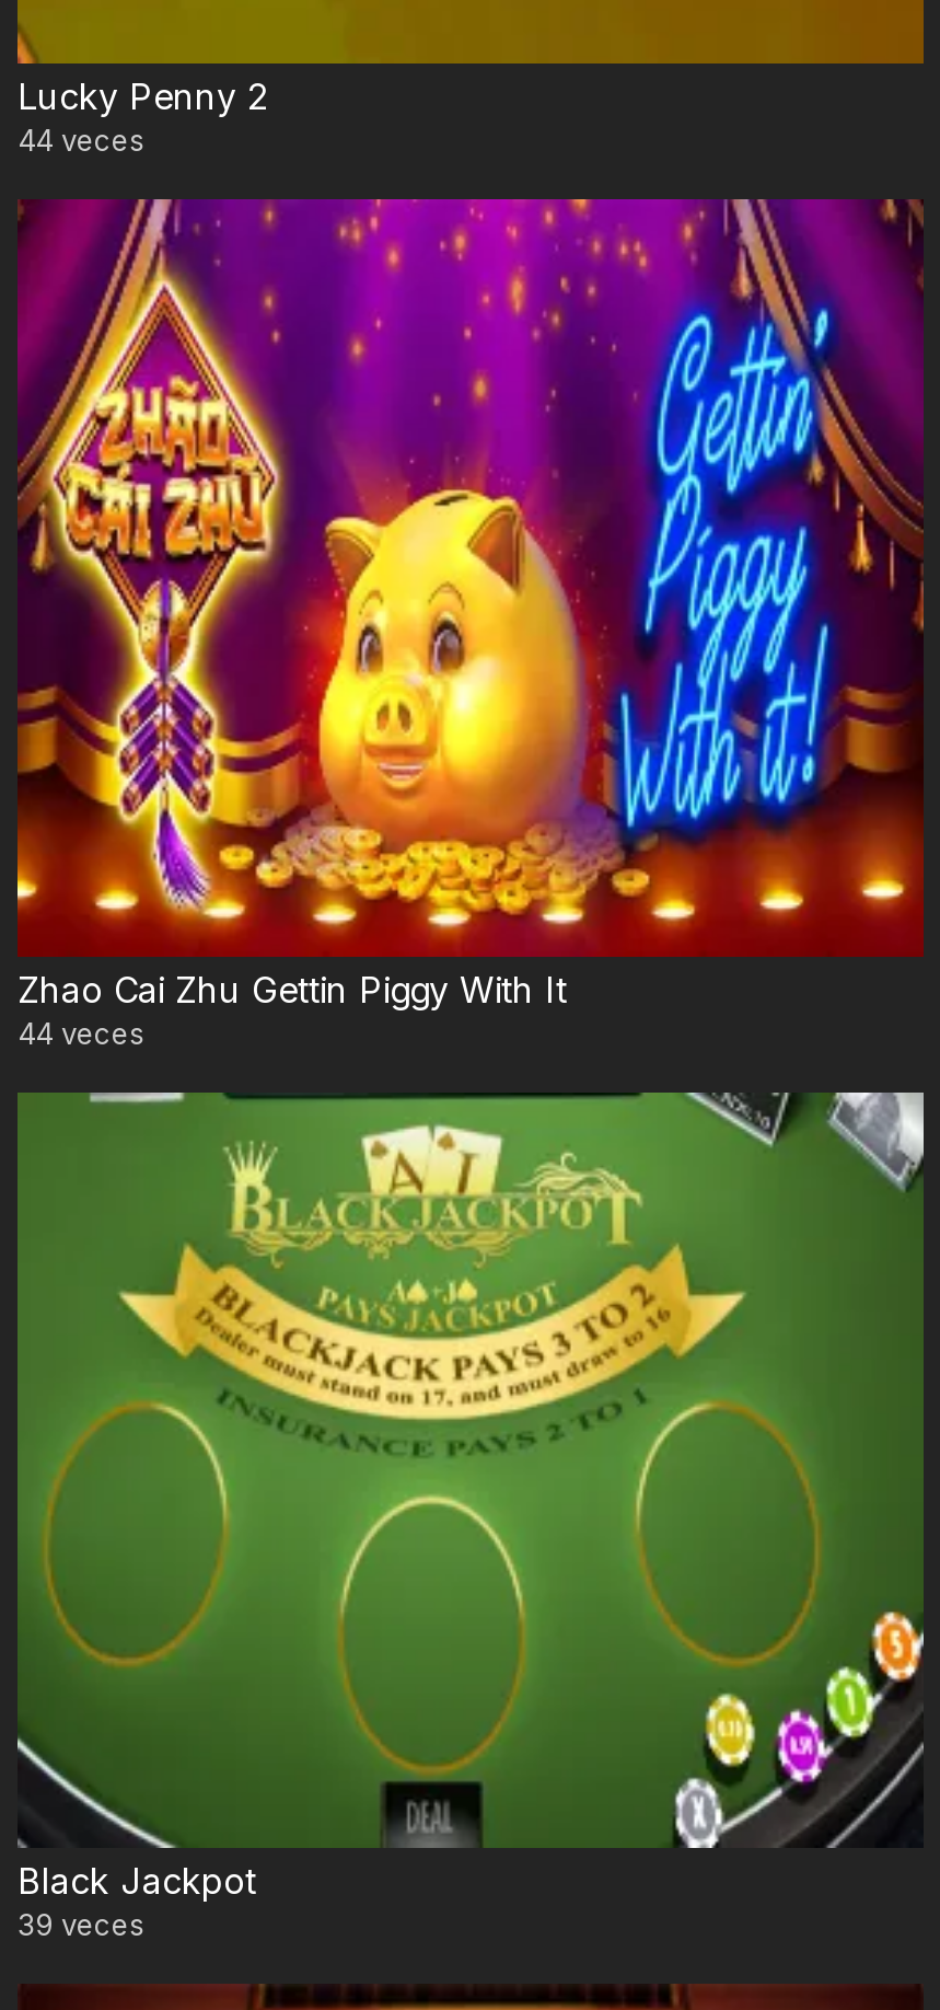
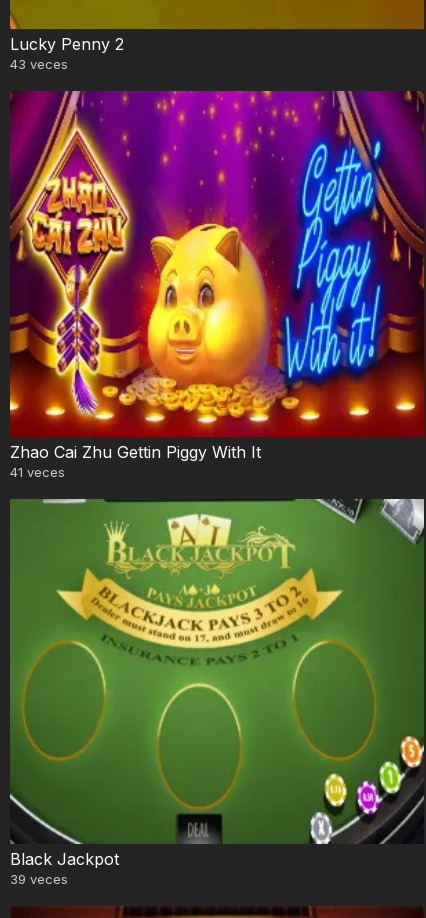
[18,124,144,159] 44 veces -> [10,56,68,72] 43 veces
[18,1015,144,1050] 44 veces -> [10,463,65,479] 41 veces

